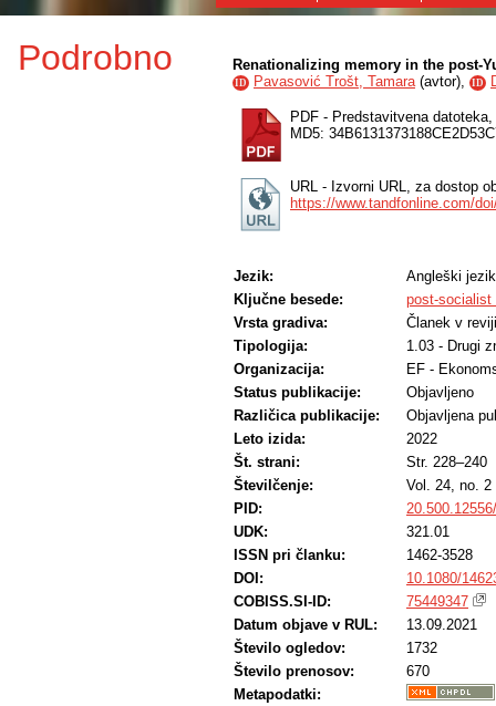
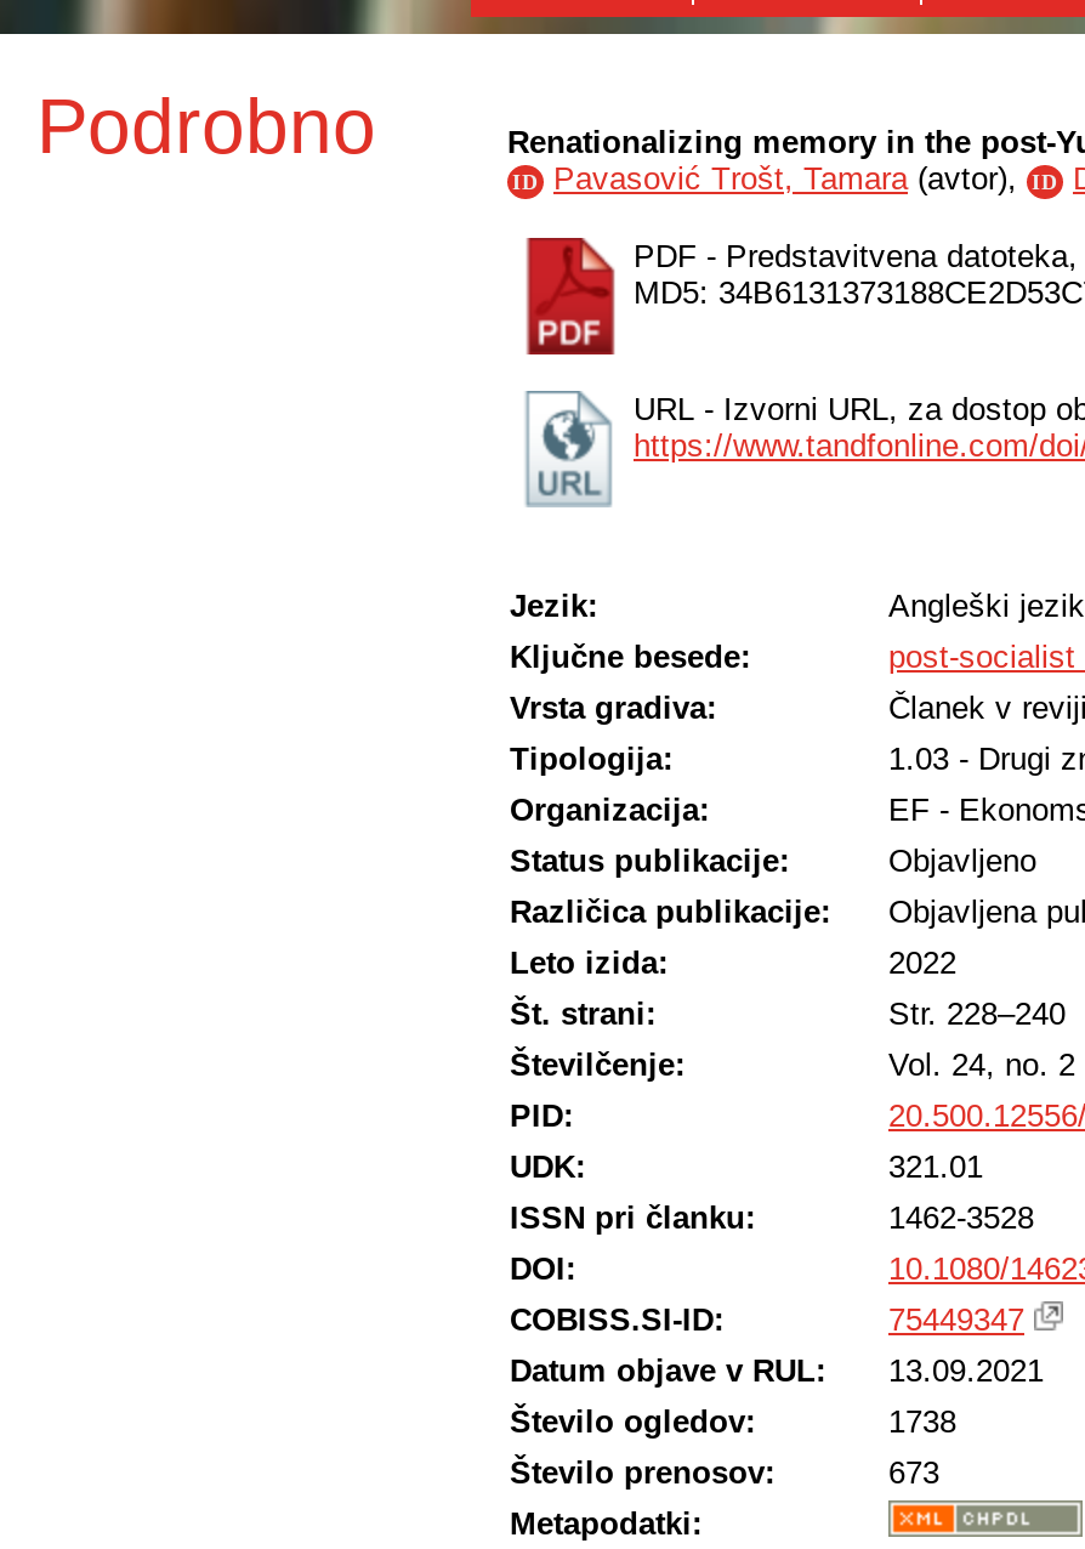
[406,640,437,656] 1732 -> [888,1403,956,1440] 1738
[406,663,430,679] 670 -> [888,1454,939,1491] 673

